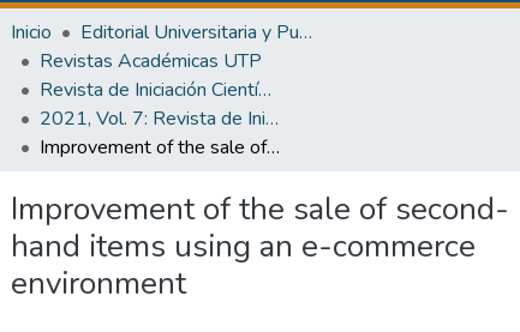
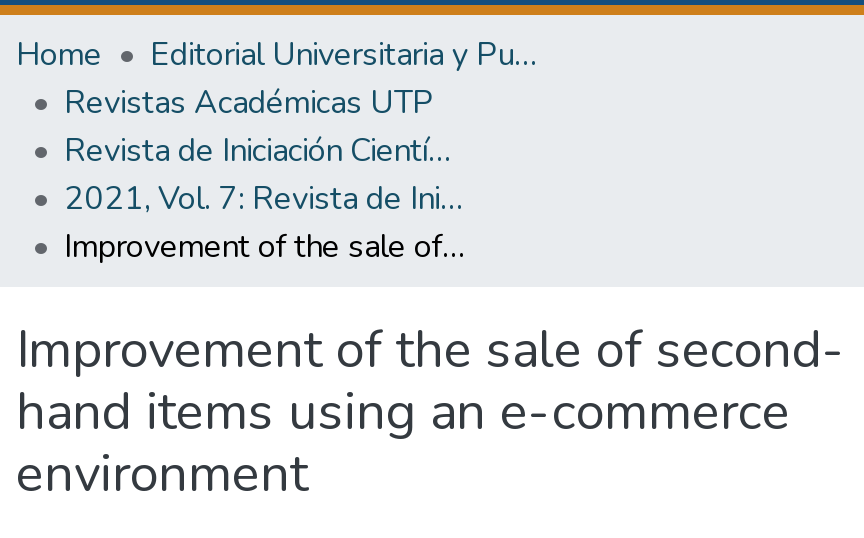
[11,19,52,46] Inicio -> [16,33,102,77] Home

